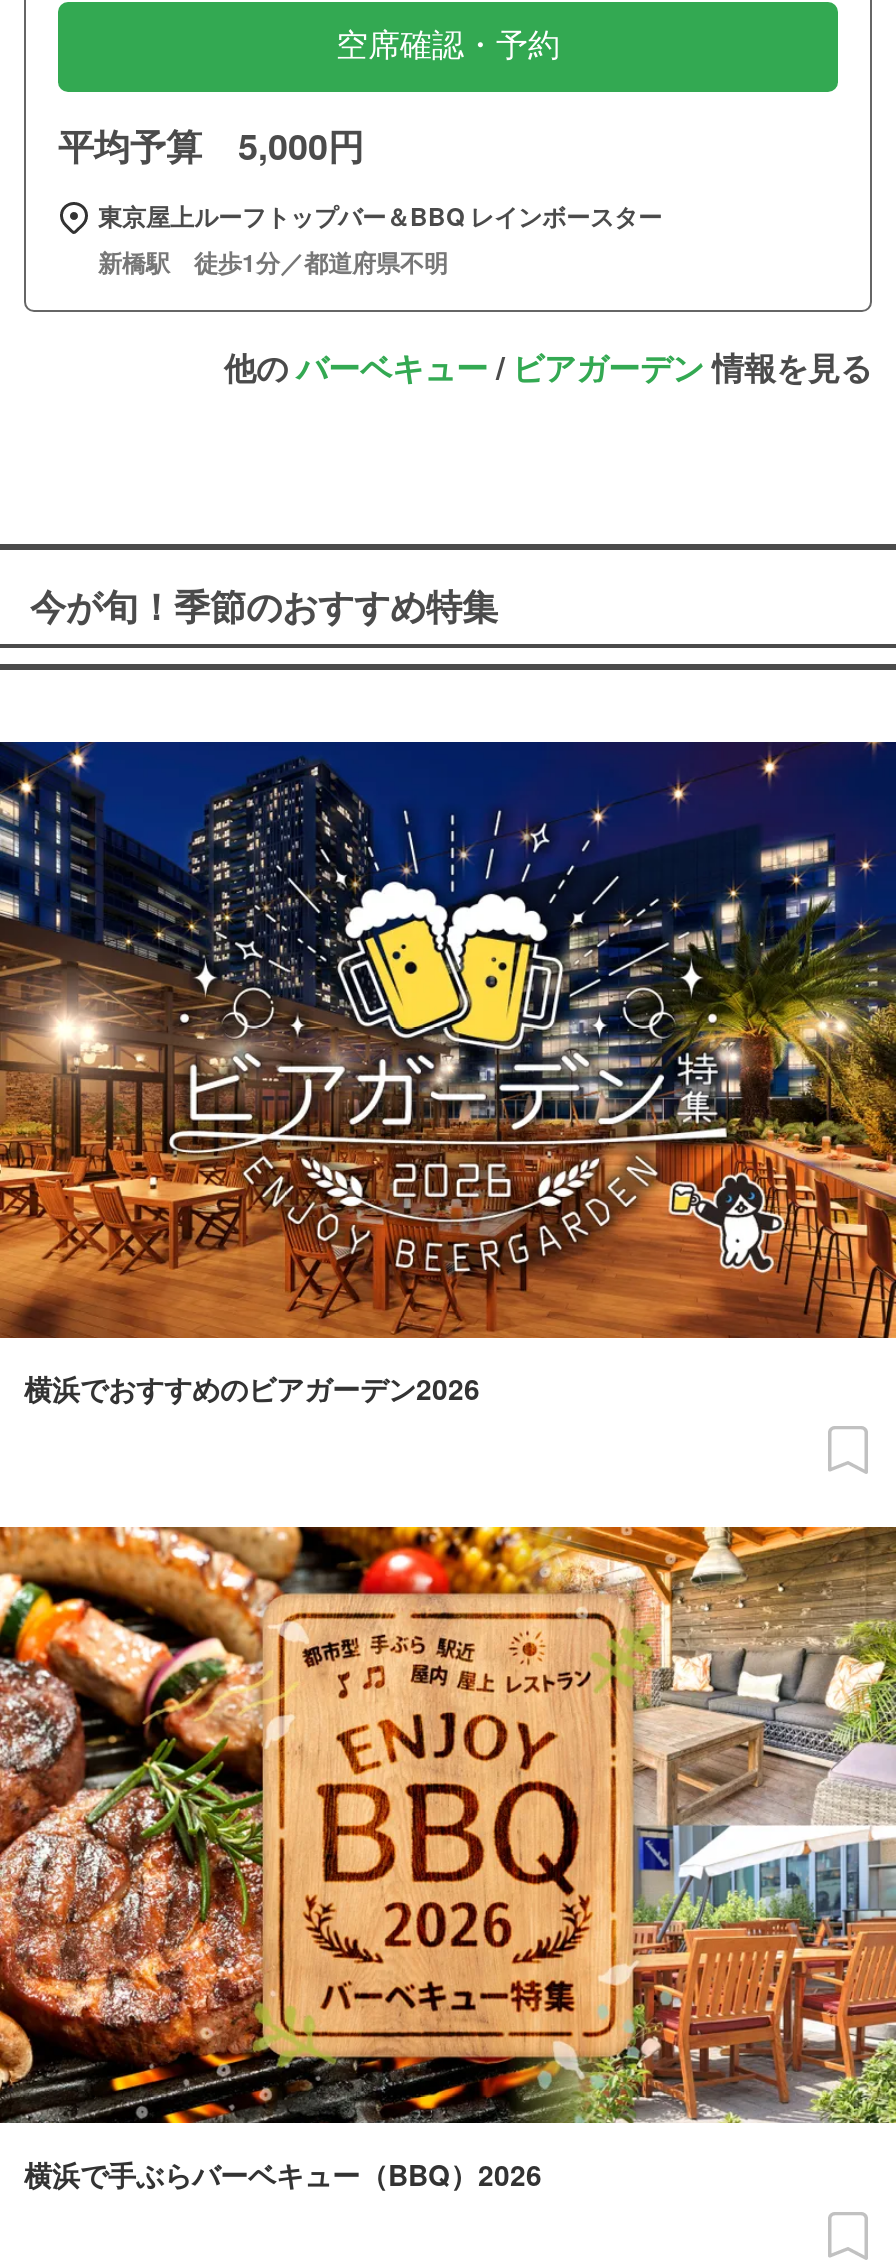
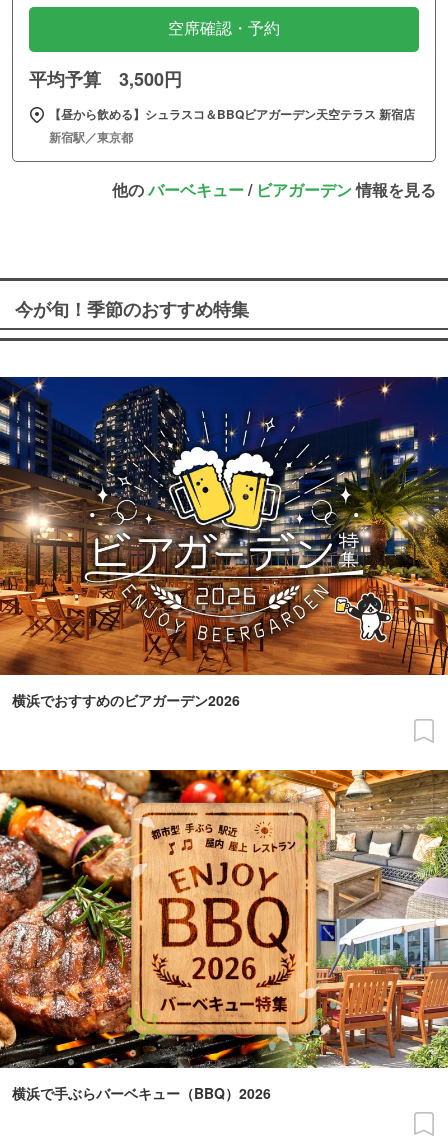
[58,119,364,171] 平均予算 5,000円 -> [29,66,182,92] 平均予算 3,500円
[98,197,662,279] 東京屋上ルーフトップバー＆BBQ レインボースター | 新橋駅 徒歩1分／都道府県不明 -> [49,105,415,146] 【昼から飲める】シュラスコ＆BBQビアガーデン天空テラス 新宿店 | 新宿駅／東京都

